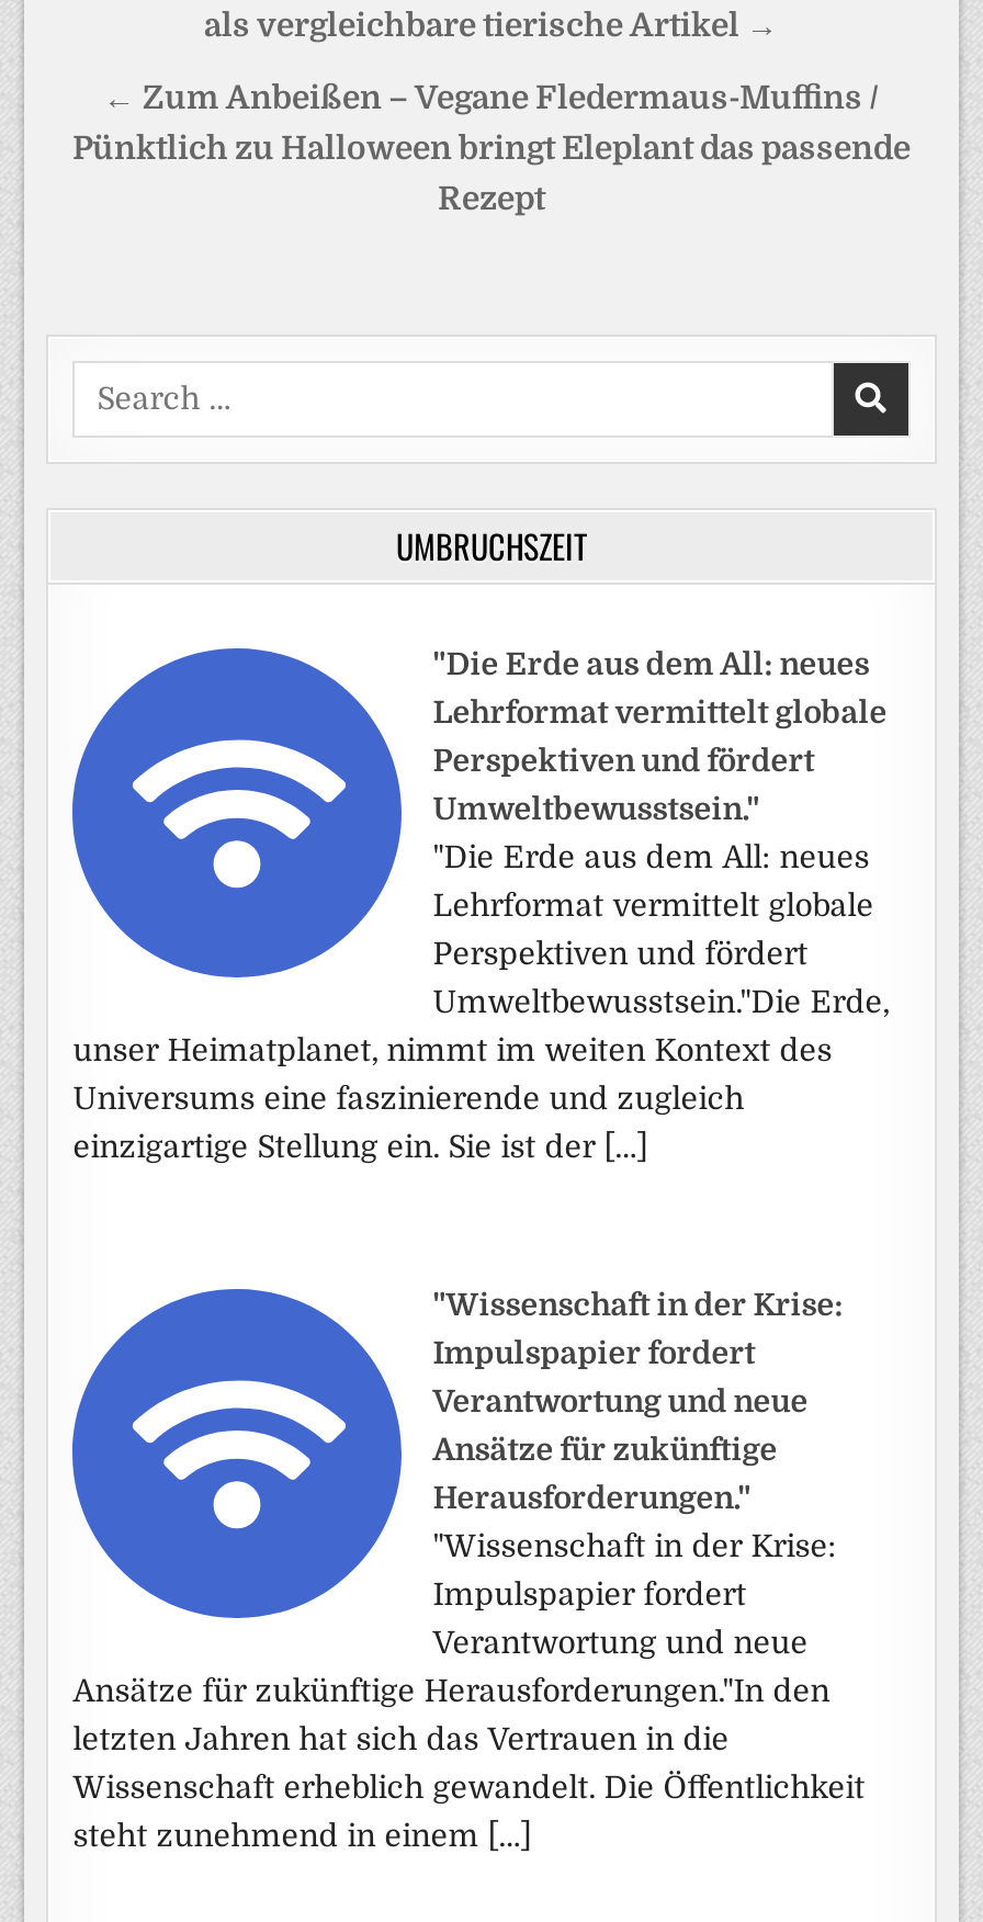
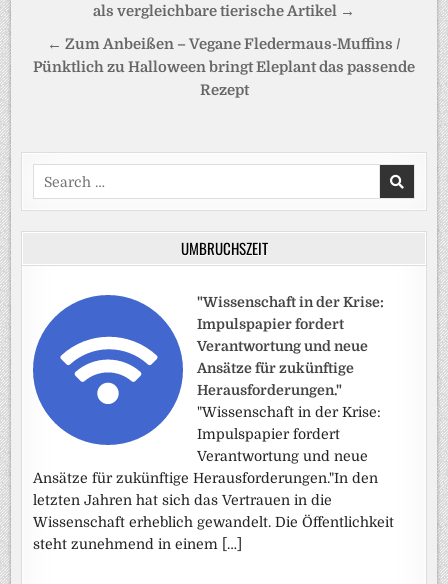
[73,645,889,1163] "Die Erde aus dem All: neues | Lehrformat vermittelt globale | Perspektiven und fördert | Umweltbewusstsein." | "Die Erde aus dem All: neues | Lehrformat vermittelt globale | Perspektiven und fördert | Umweltbewusstsein."Die Erde, | unser Heimatplanet, nimmt im weiten Kontext des | Universums eine faszinierende und zugleich | einzigartige Stellung ein. Sie ist der […] -> none

